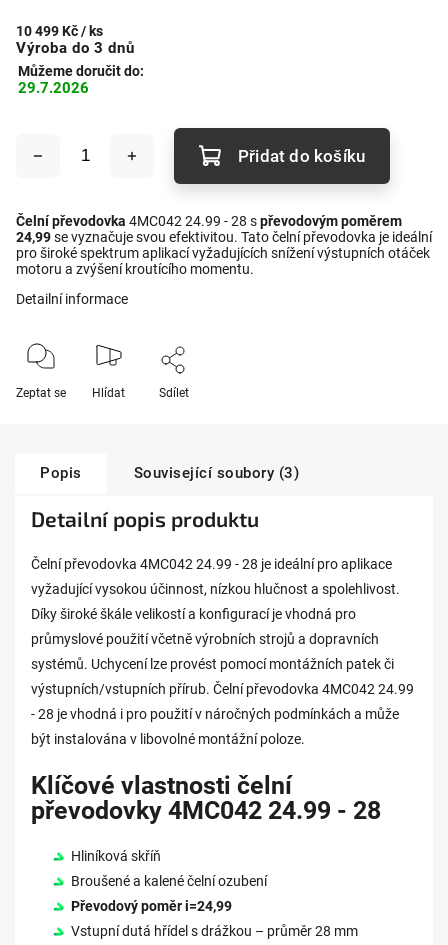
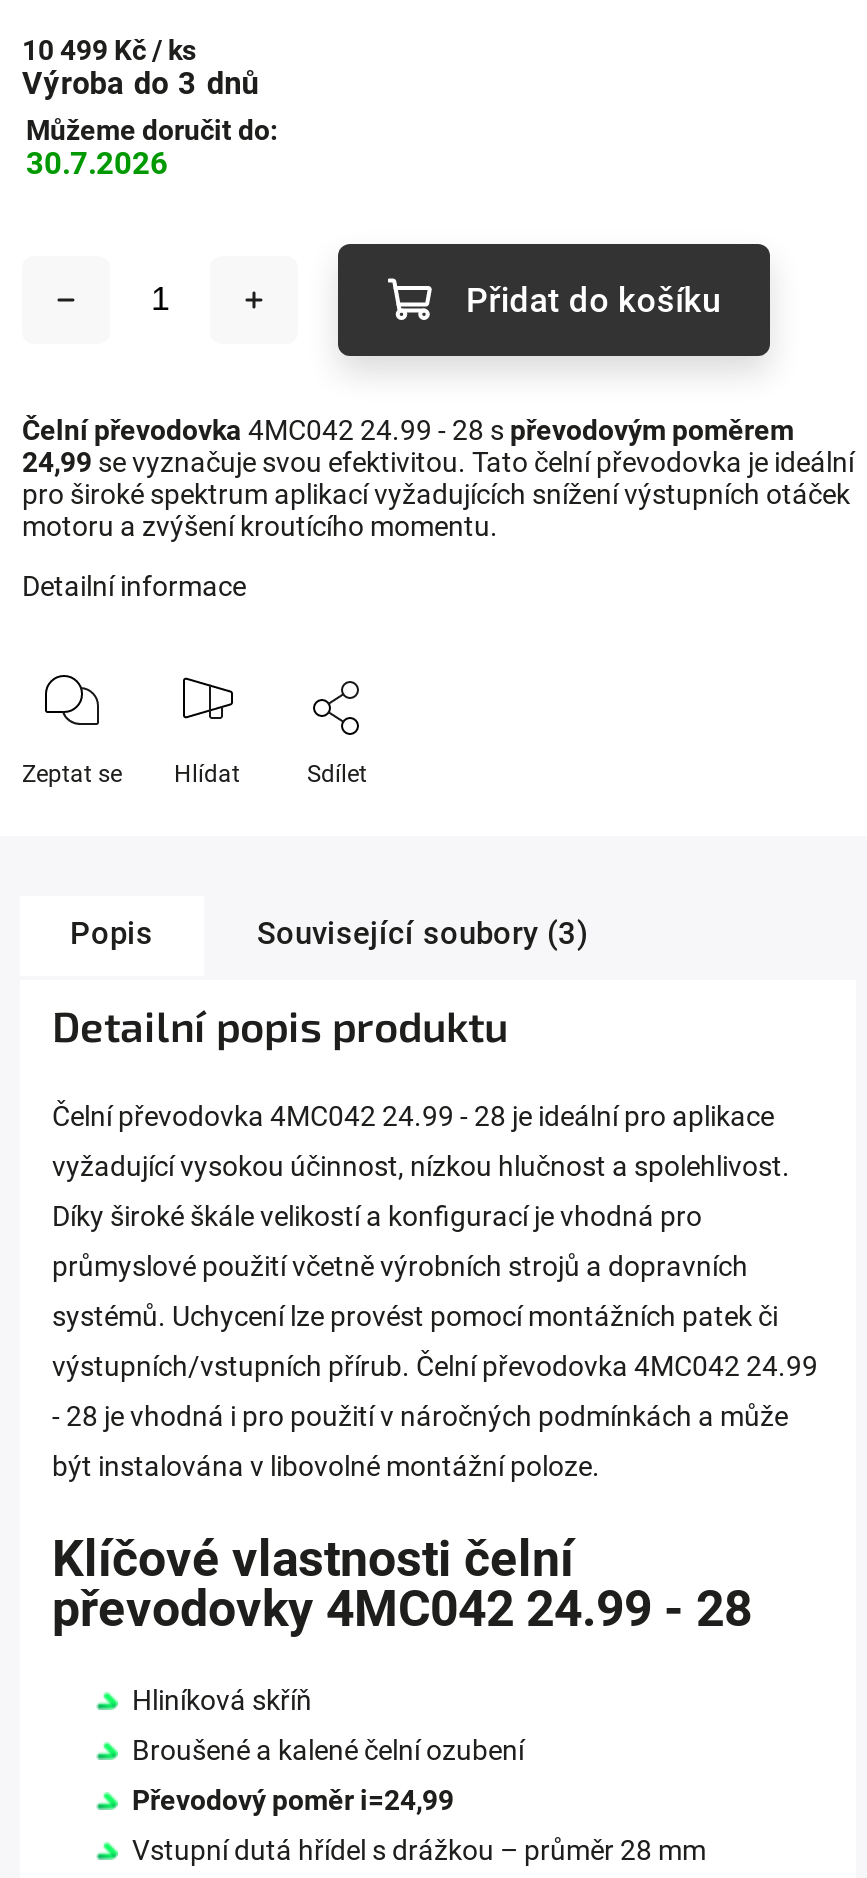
[18,79,89,97] 29.7.2026 -> [26,146,168,182] 30.7.2026

